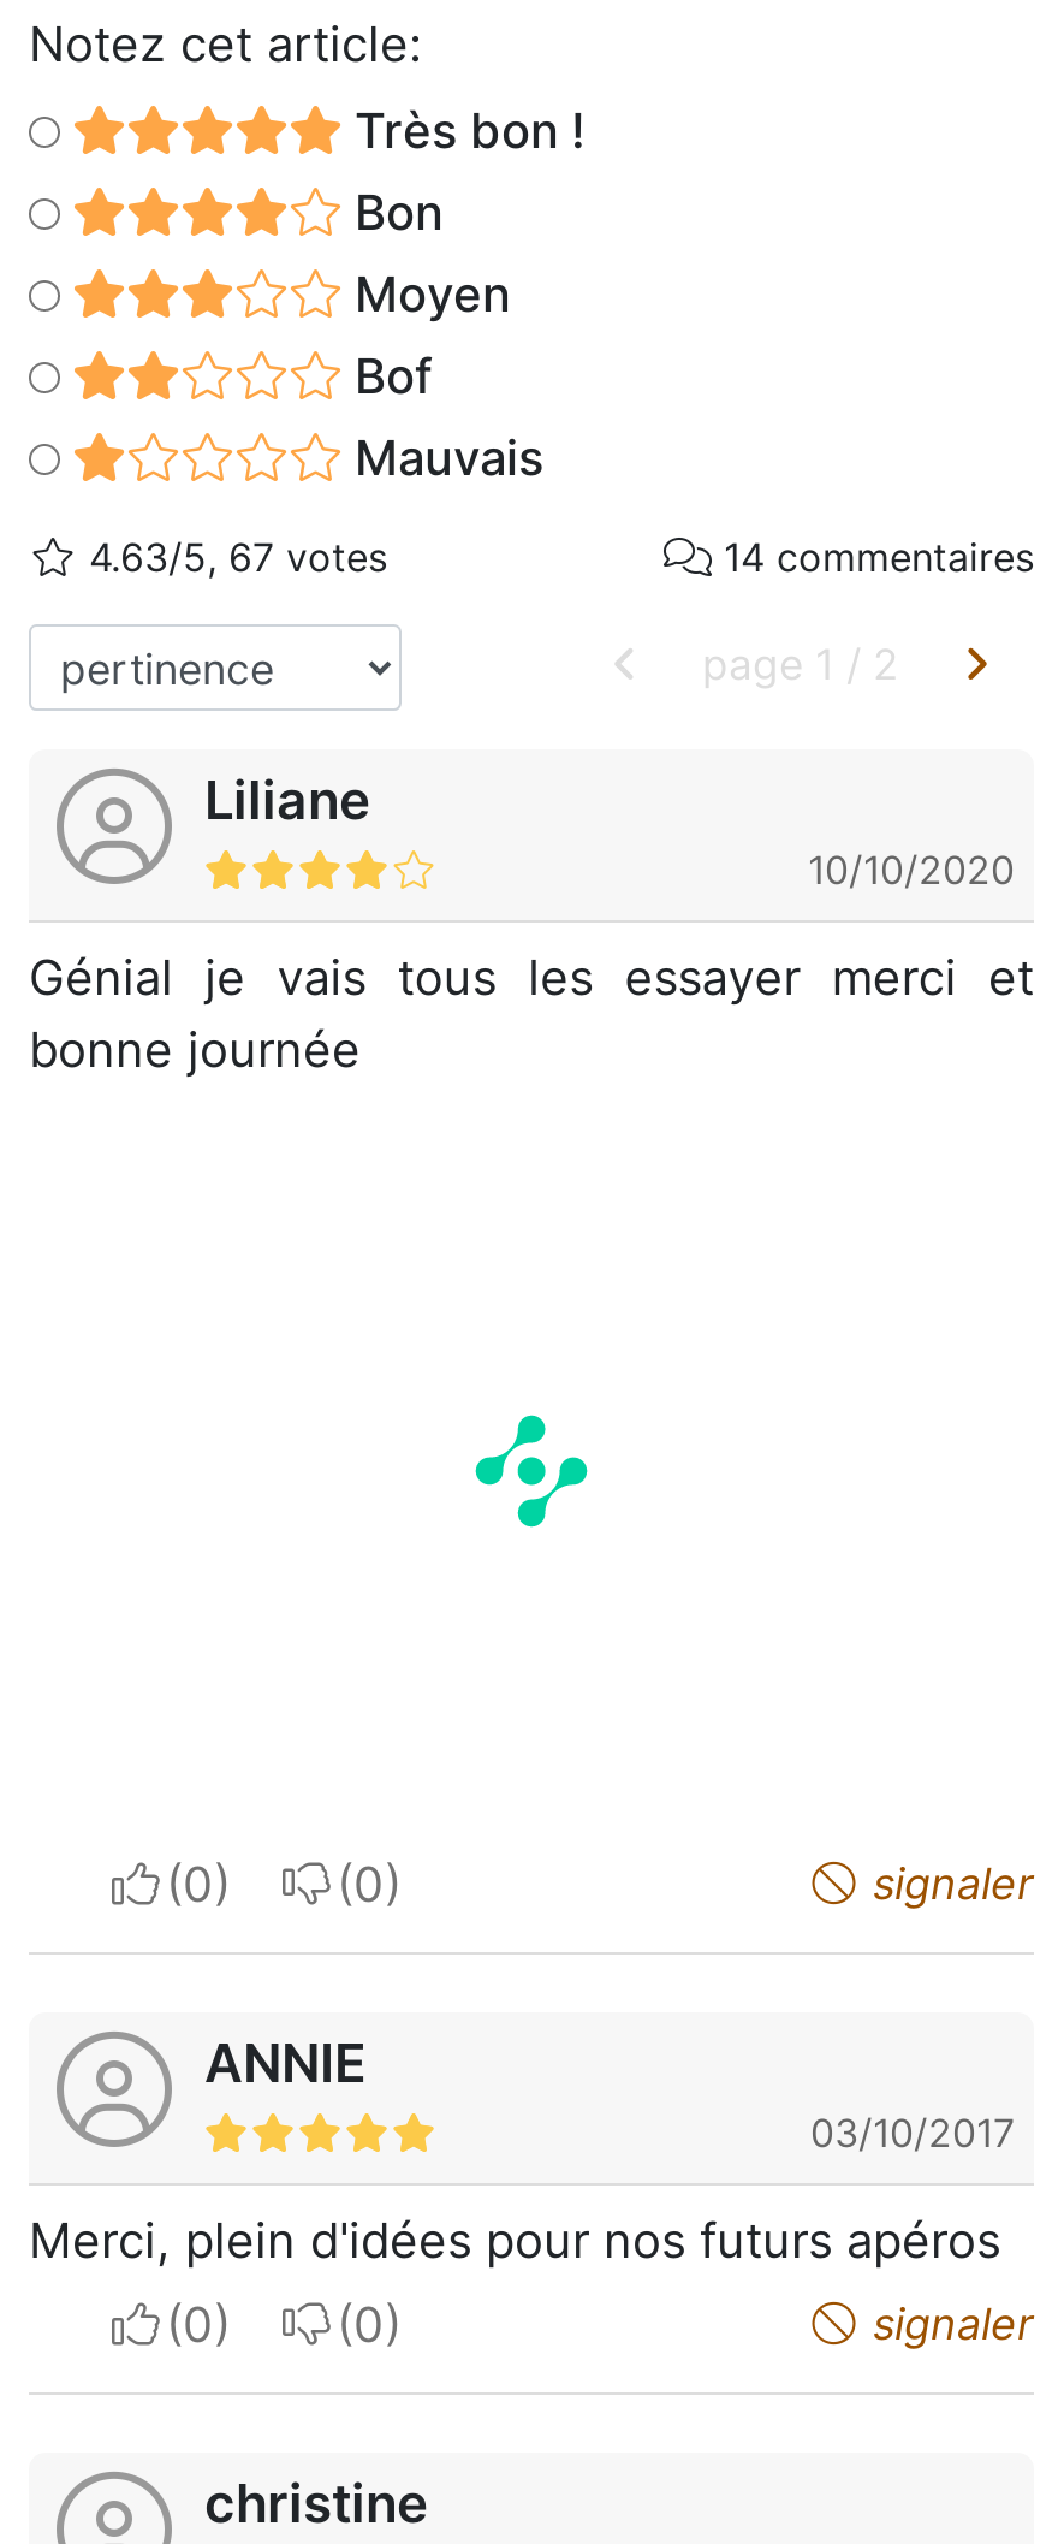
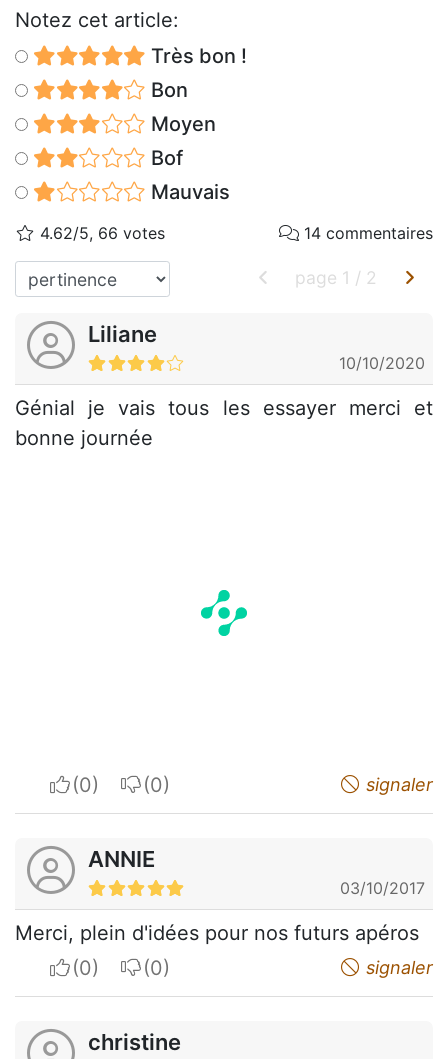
[77,533,387,581] 4.63/5, 67 votes -> [35,223,165,243] 4.62/5, 66 votes

